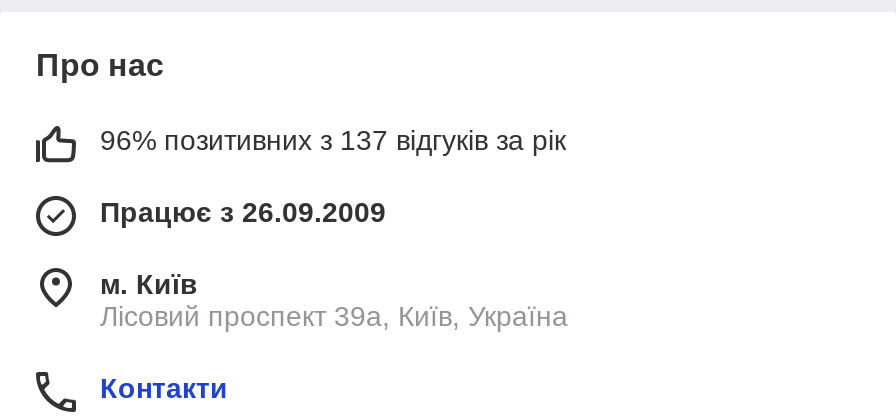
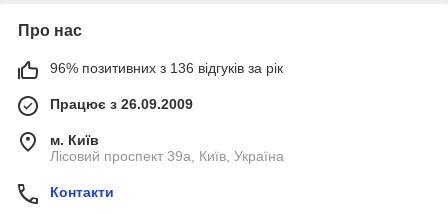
[100,123,566,155] 96% позитивних з 137 відгуків за рік -> [50,60,283,76] 96% позитивних з 136 відгуків за рік

